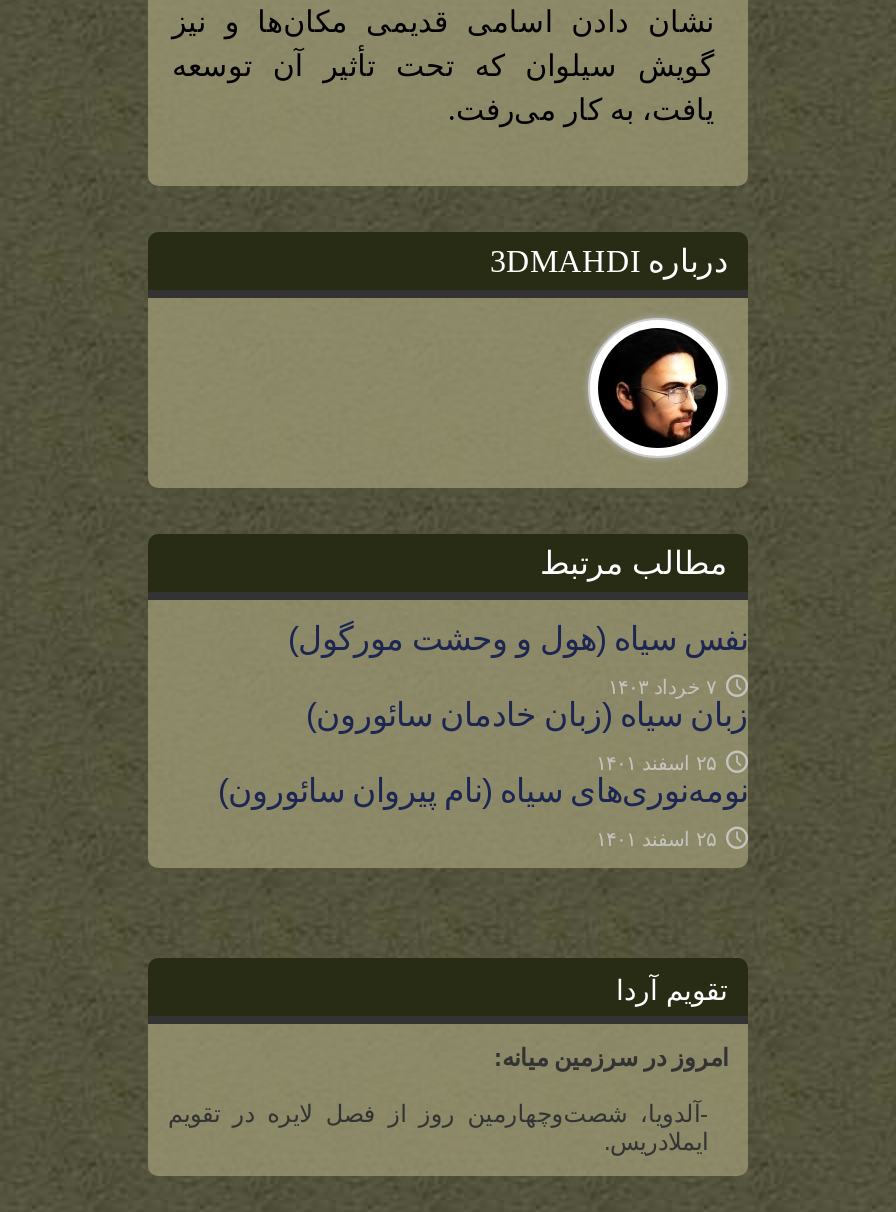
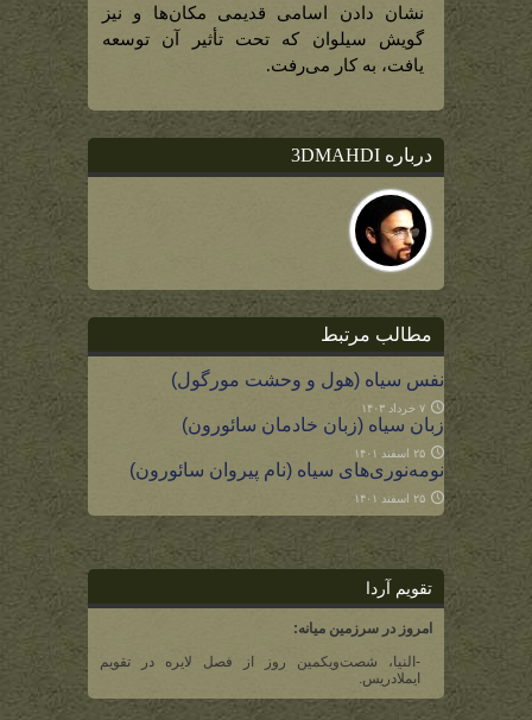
[168,1100,708,1128] -آلدویا، شصت‌و‌چهارمین روز از فصل لایره در تقویم -> [100,653,420,670] -النیا، شصت‌و‌یکمین روز از فصل لایره در تقویم

